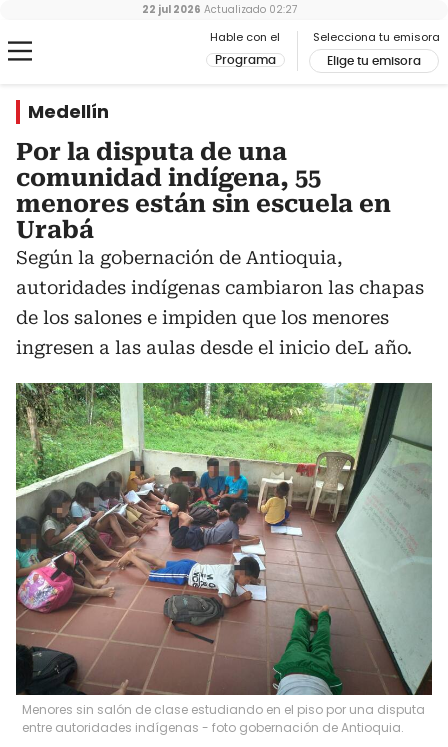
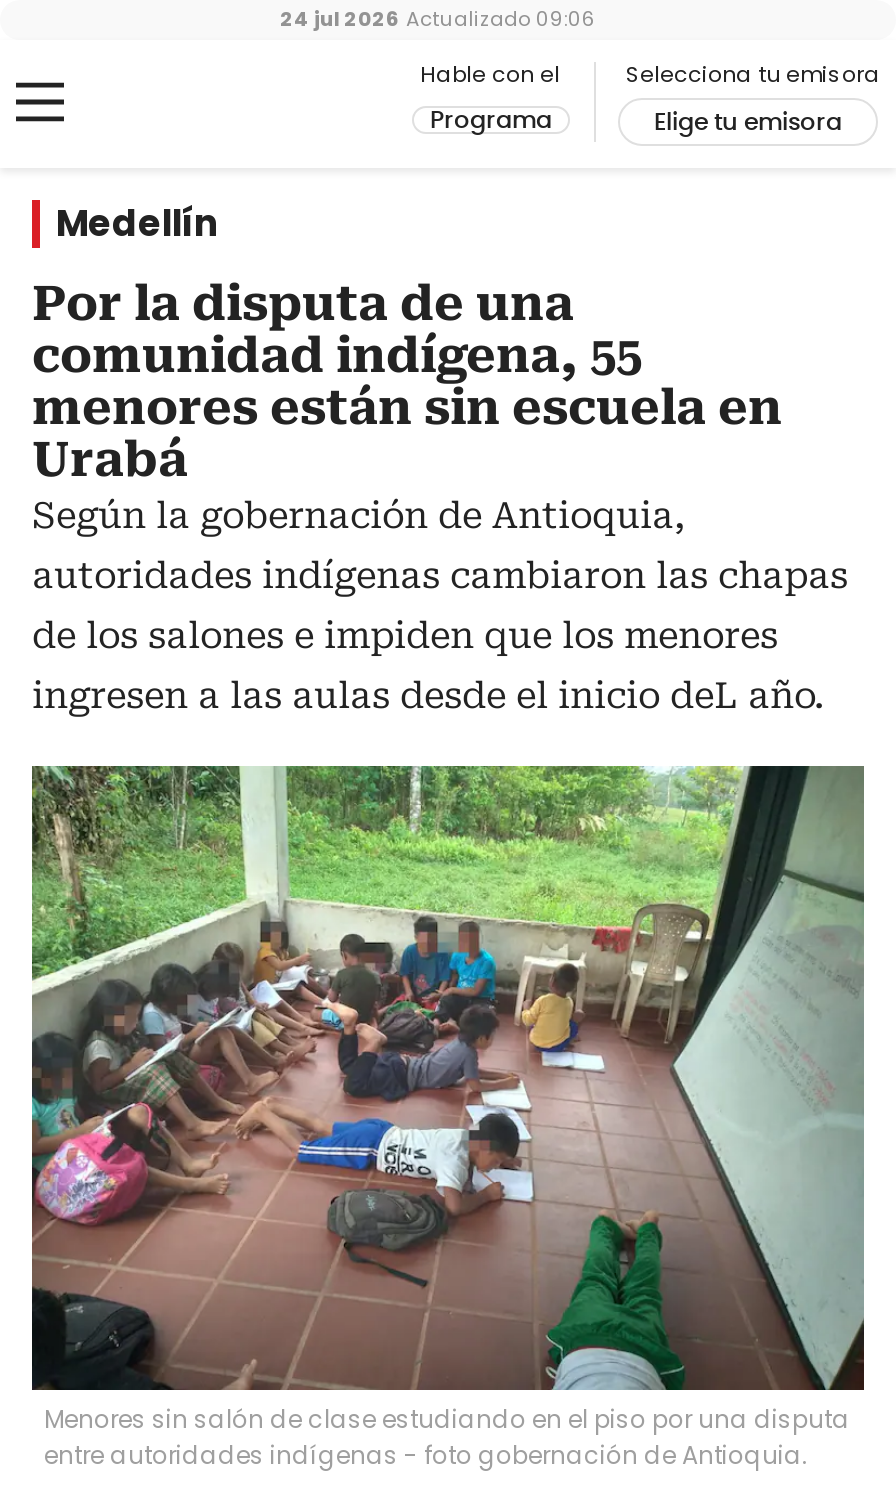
[141,2,296,17] 22 jul 2026 Actualizado 02:27 -> [280,4,596,34] 24 jul 2026 Actualizado 09:06

